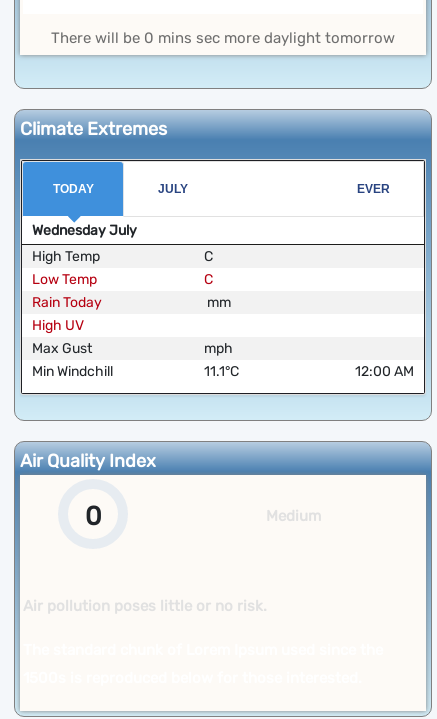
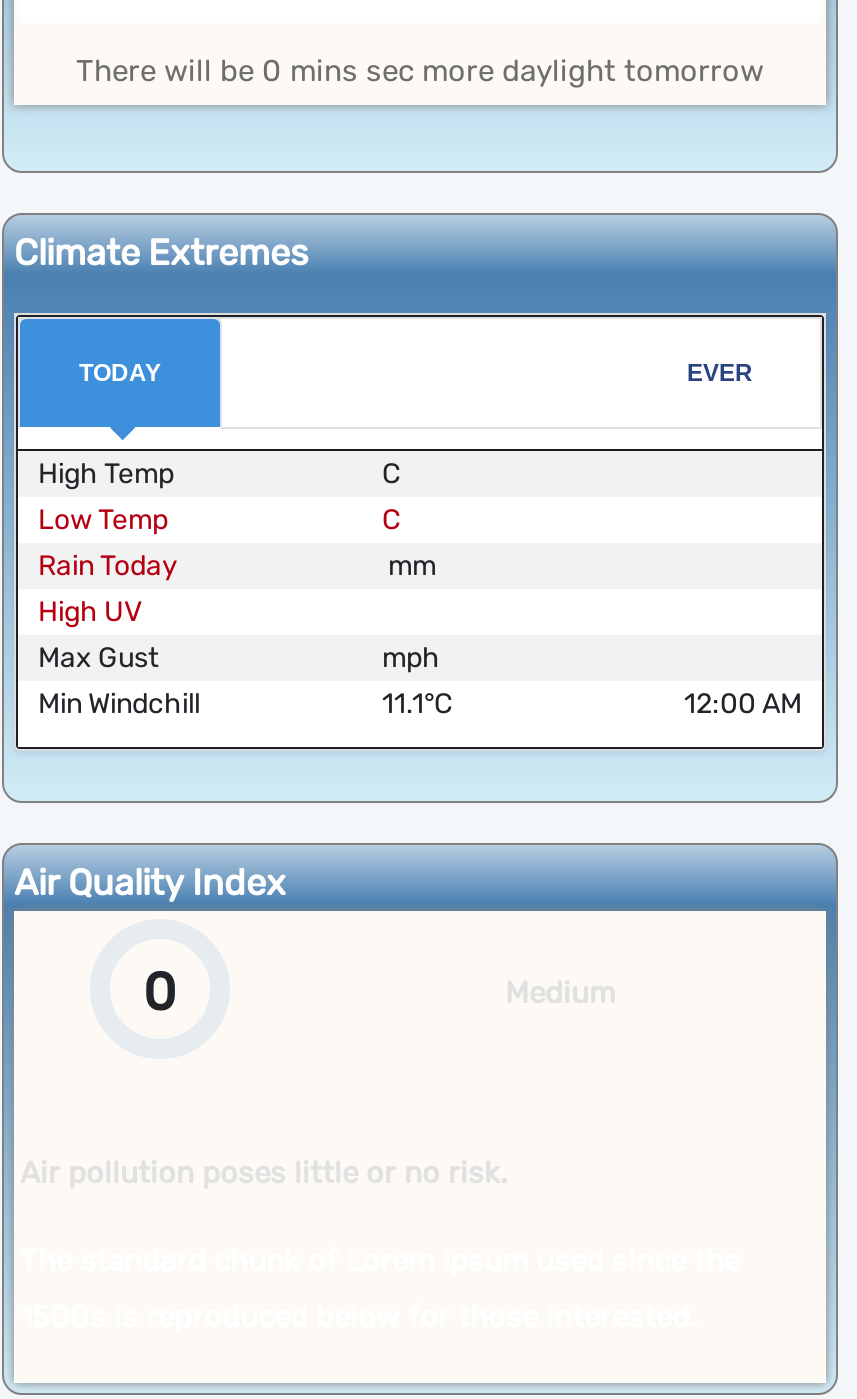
[158,182,188,196] JULY -> none
[32,222,137,239] Wednesday July -> none

